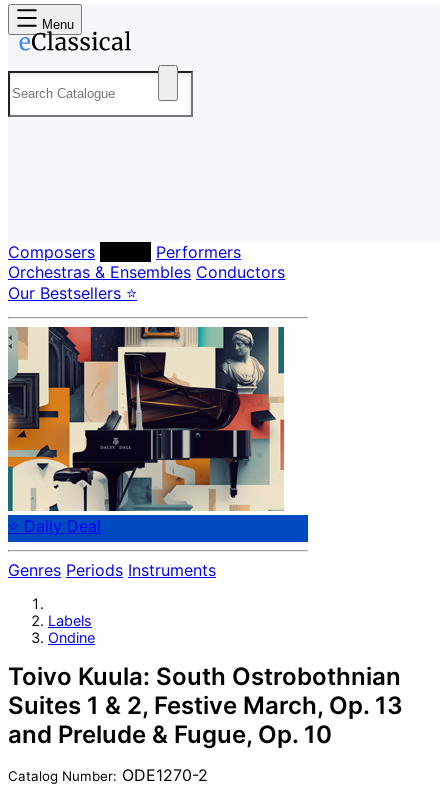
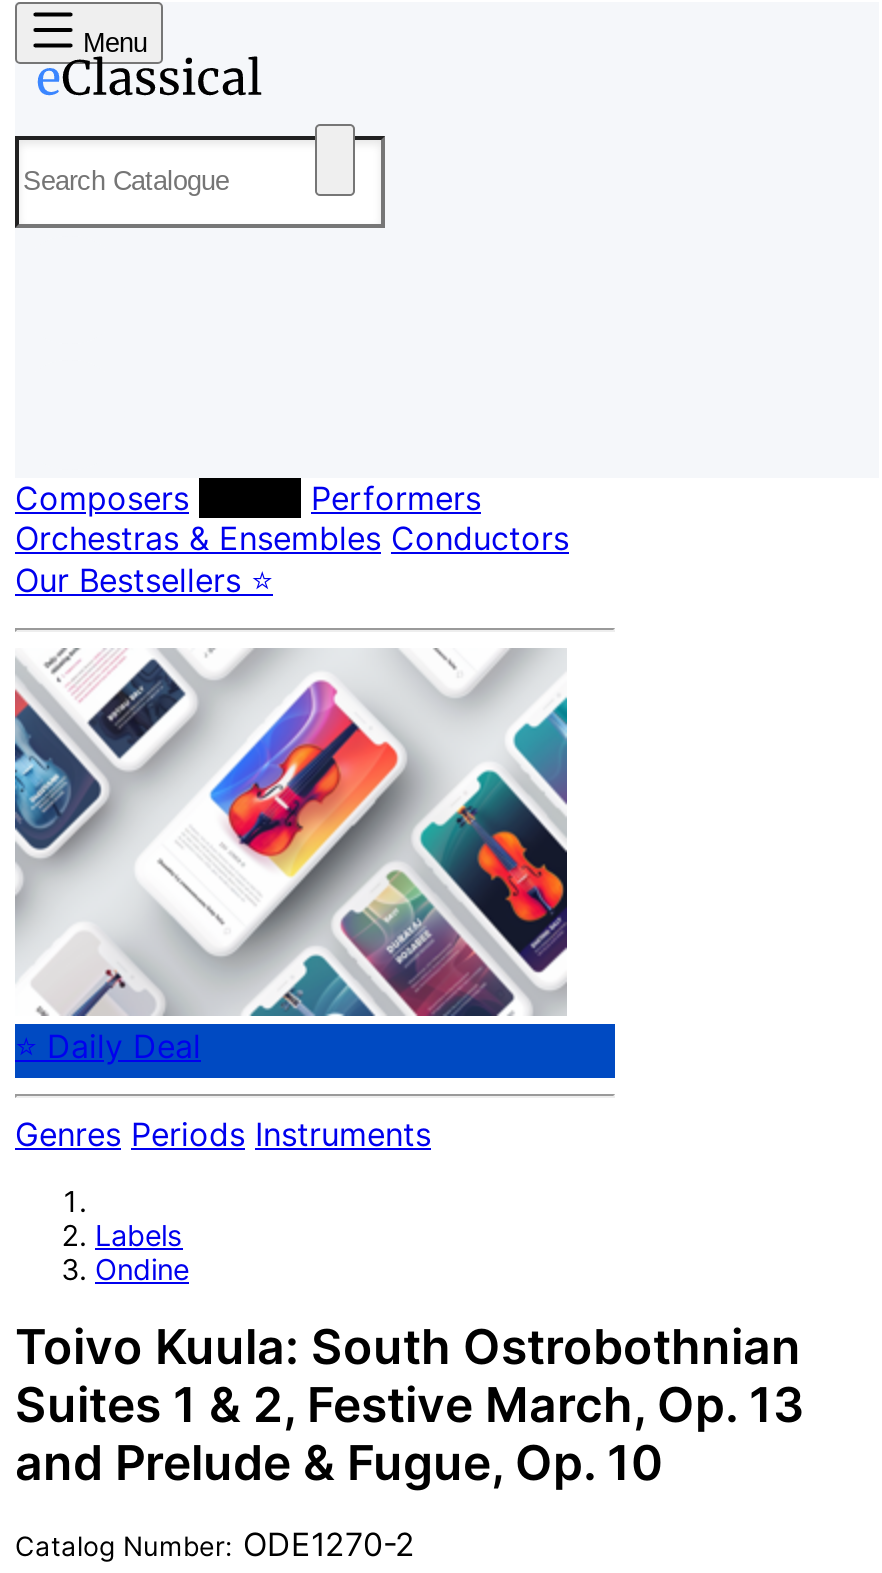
[7,326,285,512] [image] -> [13,648,569,1018] [image]

